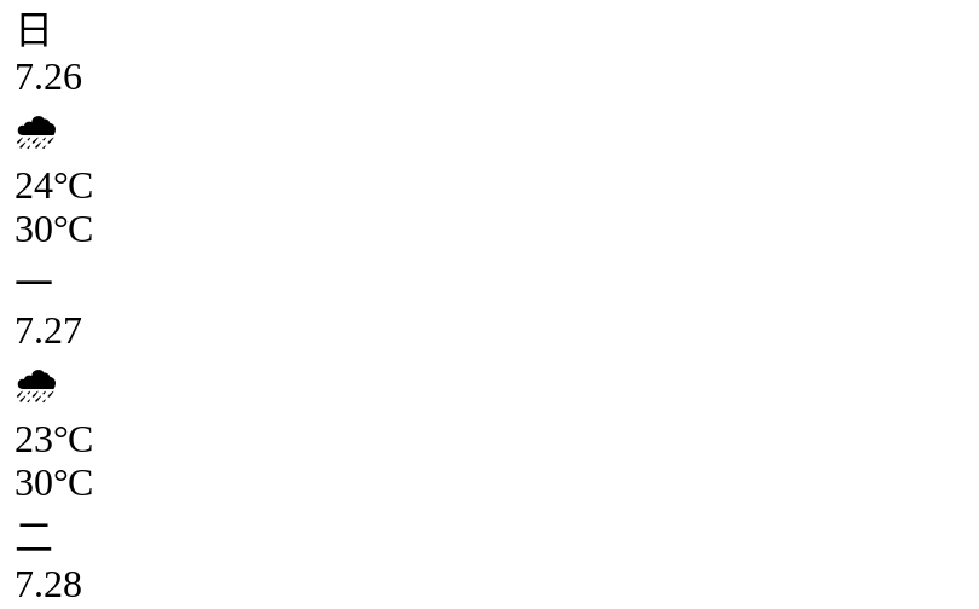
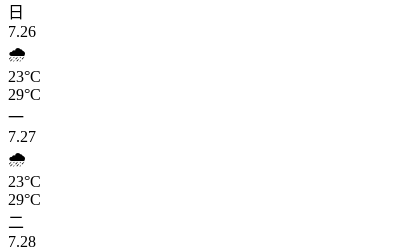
[15,164,94,249] 24°C | 30°C -> [8,68,41,103] 23°C | 29°C
[15,462,94,503] 30°C -> [8,191,41,208] 29°C

